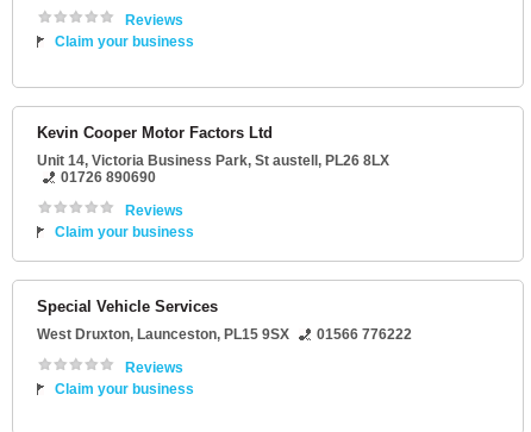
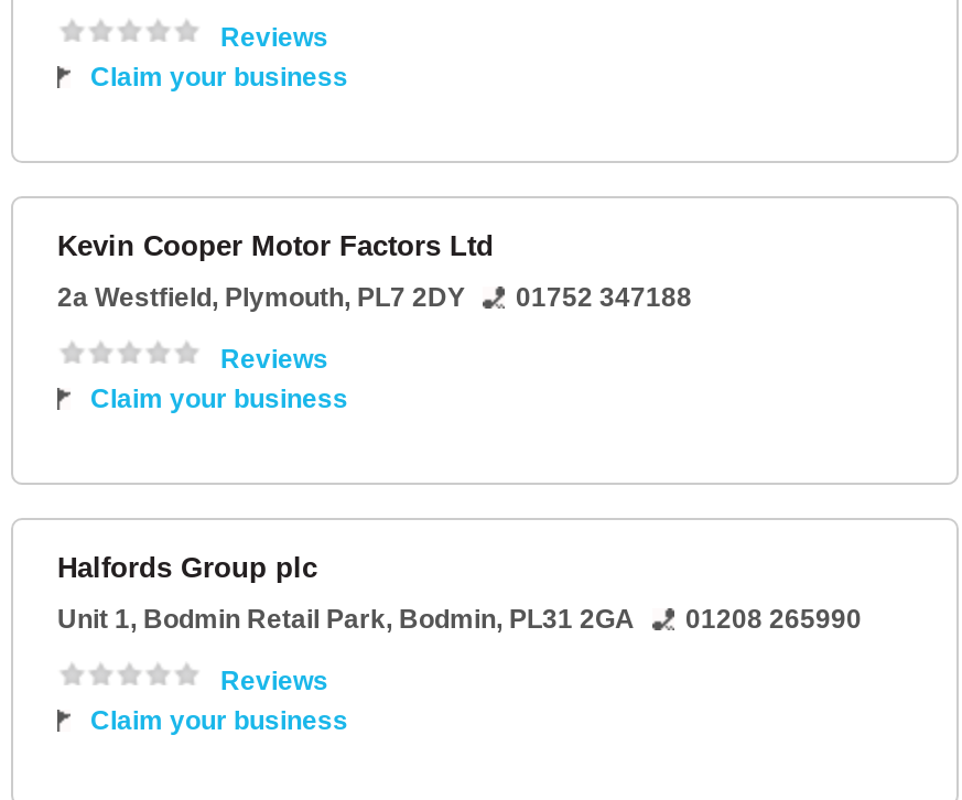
[37,152,389,186] Unit 14, Victoria Business Park, St austell, PL26 8LX | 01726 890690 -> [57,282,692,313] 2a Westfield, Plymouth, PL7 2DY | 01752 347188
[37,298,218,315] Special Vehicle Services -> [57,551,317,584] Halfords Group plc
[37,326,412,343] West Druxton, Launceston, PL15 9SX | 01566 776222 -> [57,604,862,635] Unit 1, Bodmin Retail Park, Bodmin, PL31 2GA | 01208 265990

